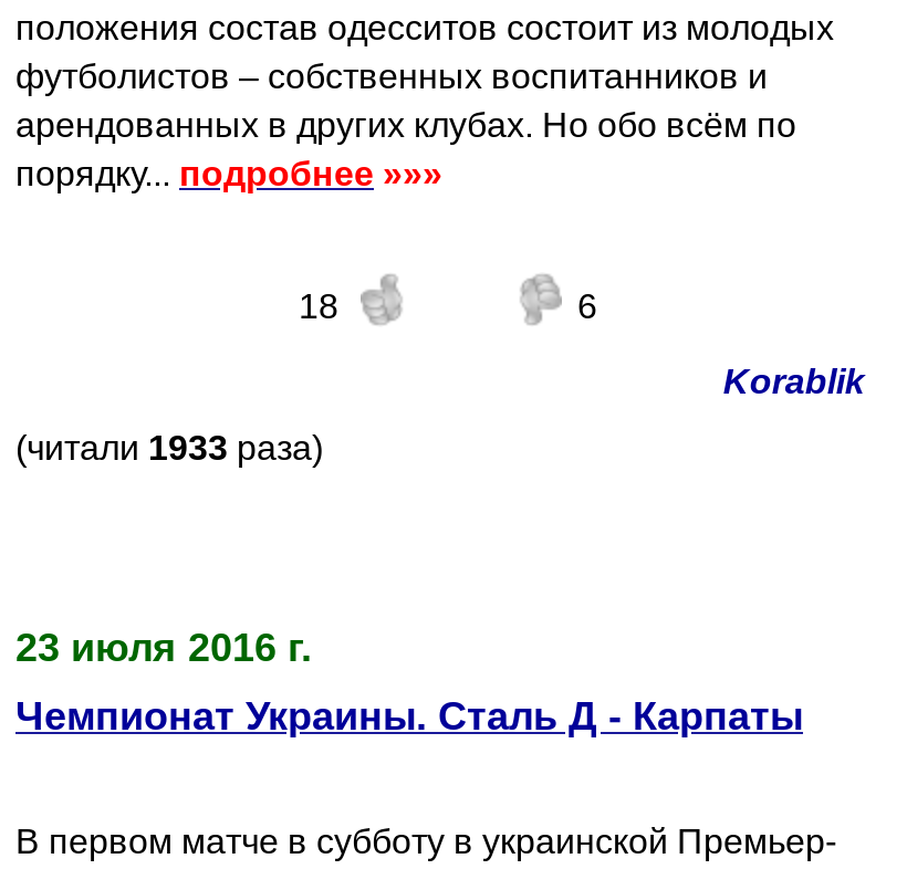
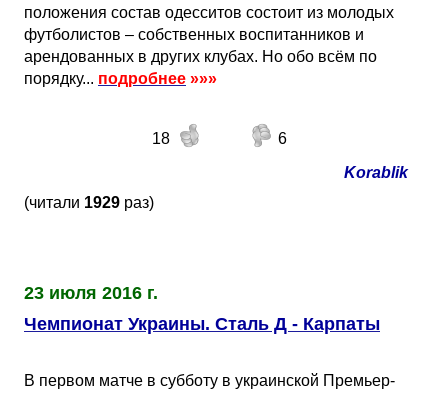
[15,429,323,467] (читали 1933 раза) -> [24,194,154,211] (читали 1929 раз)

